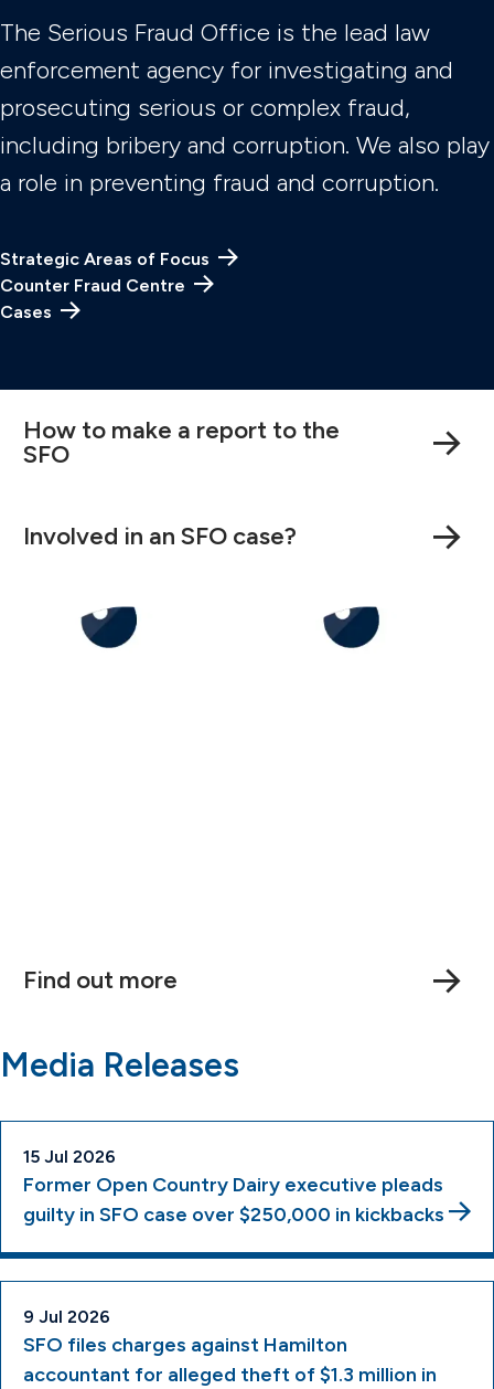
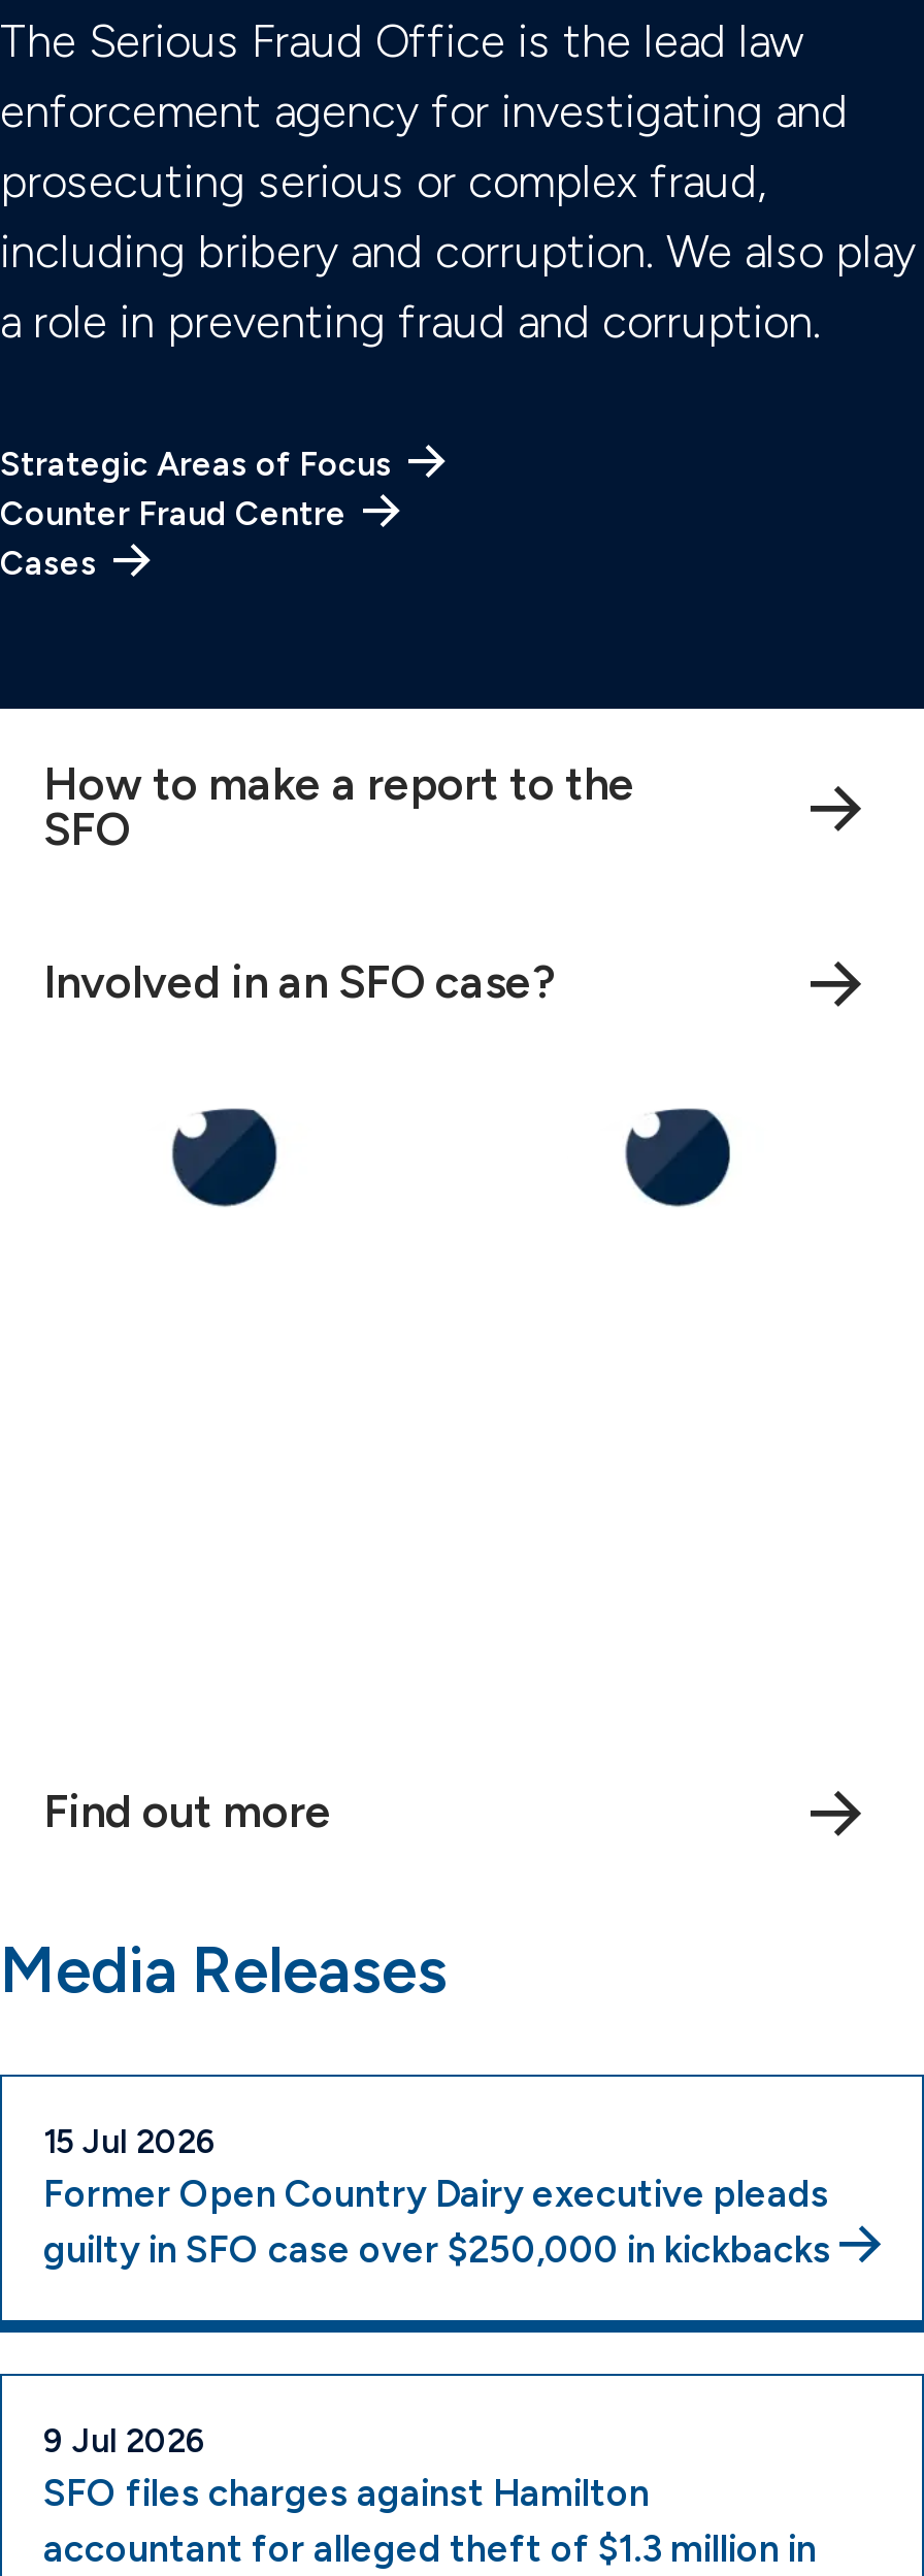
[80,604,148,656] [image] -> [153,1107,278,1208] [image]
[322,604,390,656] [image] -> [604,1107,732,1208] [image]

